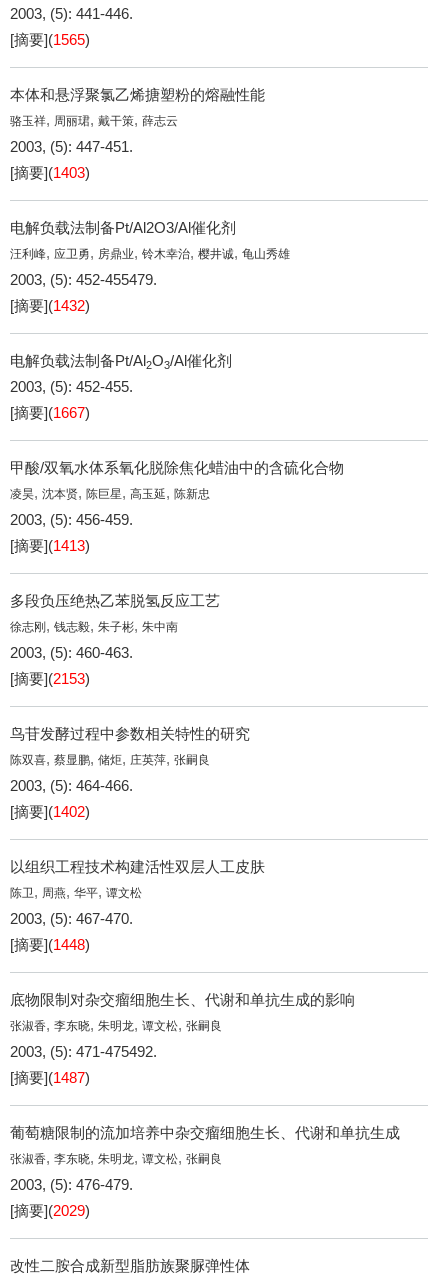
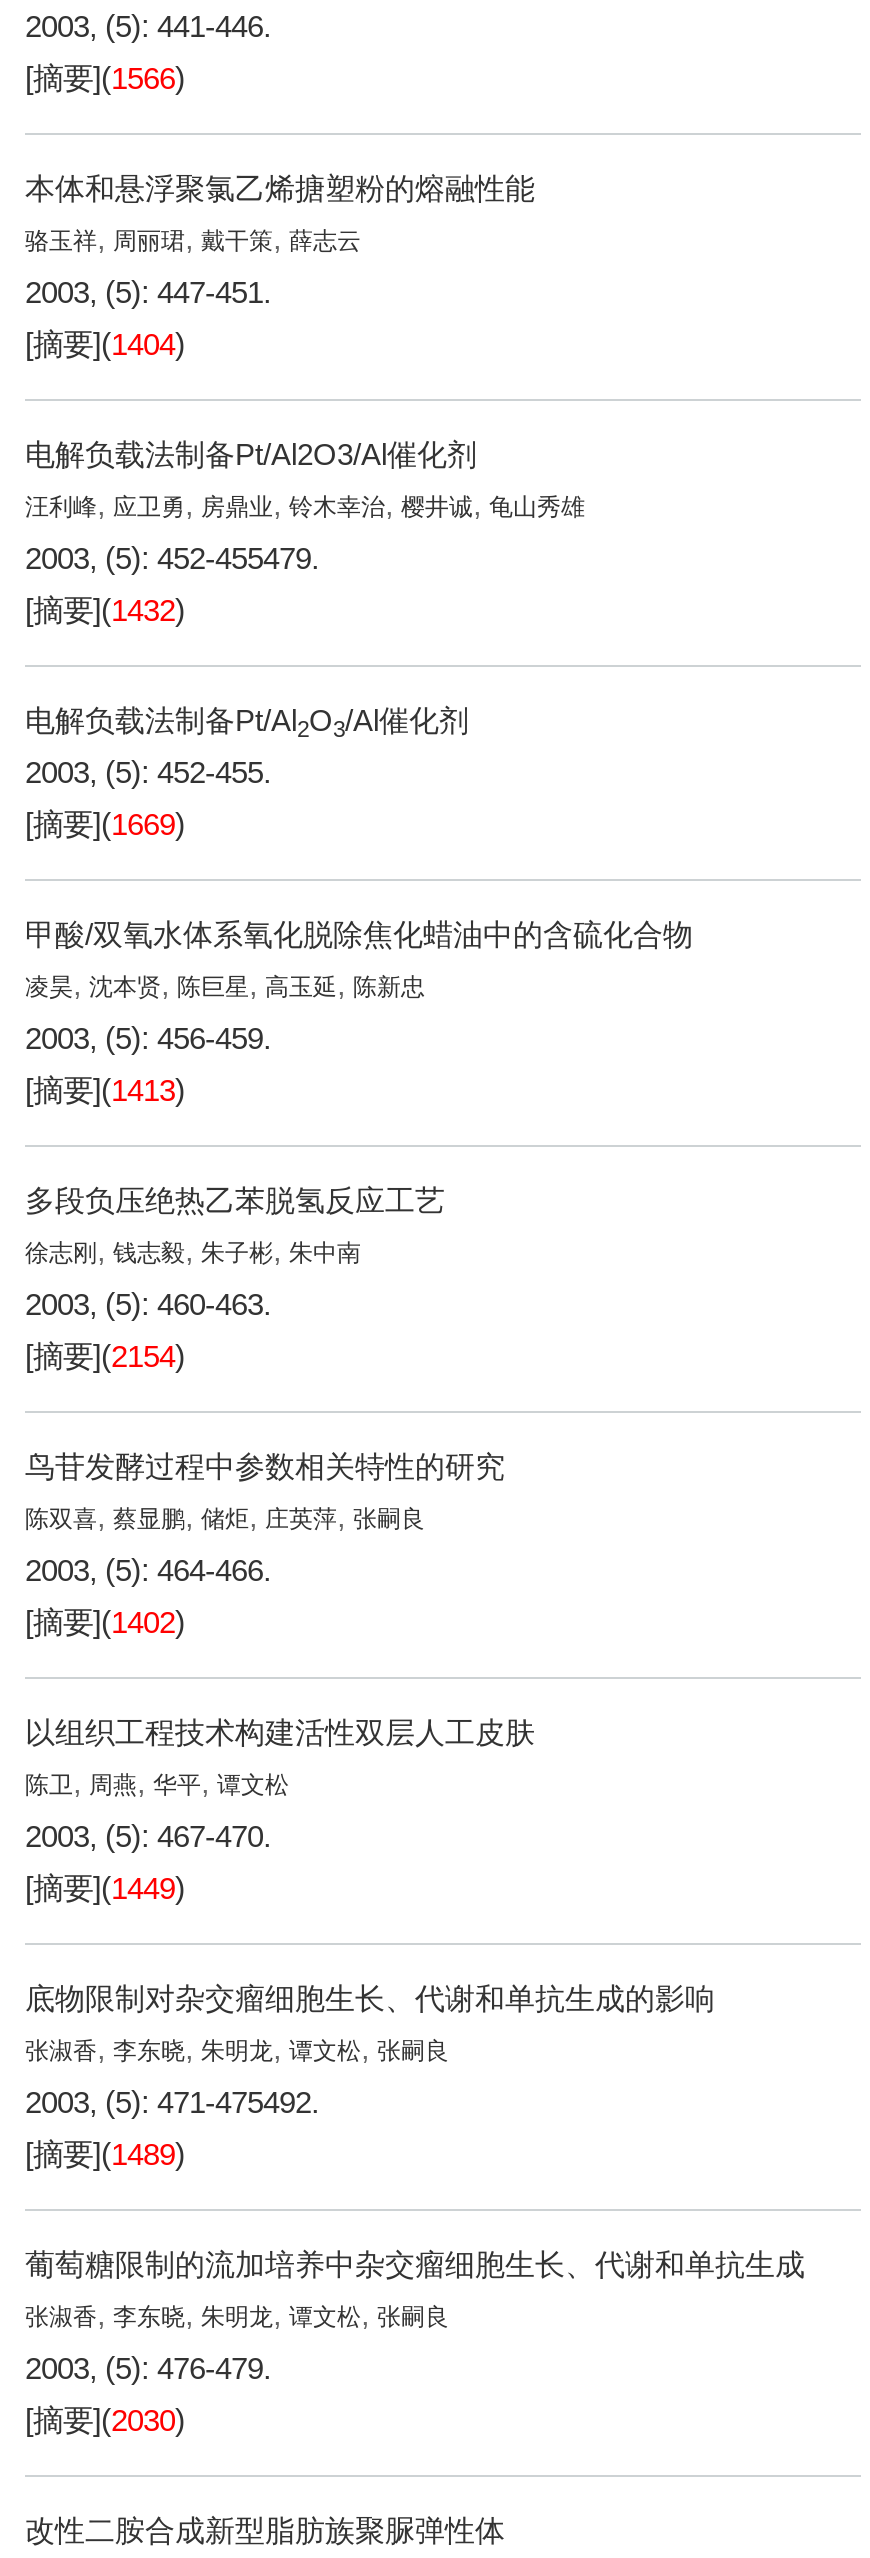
[10,31,90,48] [摘要](1565) -> [25,61,185,95] [摘要](1566)
[10,164,90,181] [摘要](1403) -> [25,327,185,361] [摘要](1404)
[10,404,90,421] [摘要](1667) -> [25,807,185,841] [摘要](1669)
[10,670,90,687] [摘要](2153) -> [25,1339,185,1373] [摘要](2154)
[10,936,90,953] [摘要](1448) -> [25,1871,185,1905] [摘要](1449)
[10,1069,90,1086] [摘要](1487) -> [25,2137,185,2171] [摘要](1489)
[10,1202,90,1219] [摘要](2029) -> [25,2403,185,2437] [摘要](2030)

